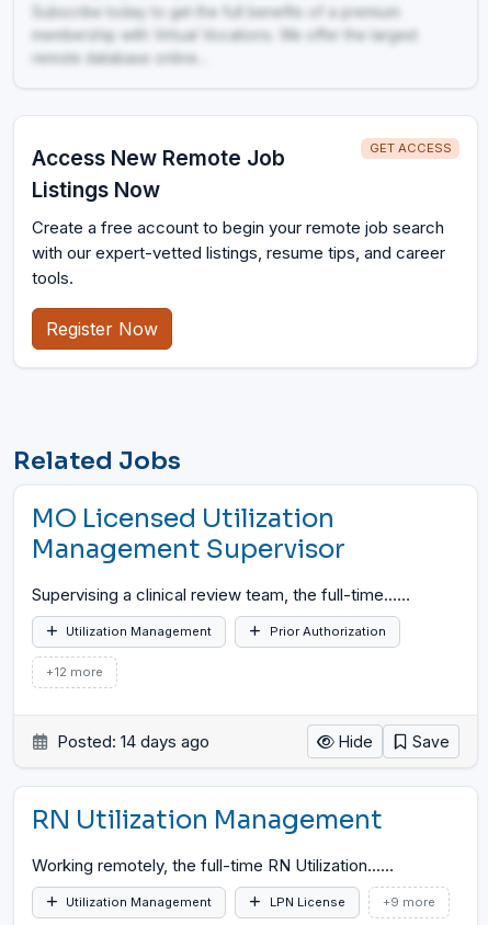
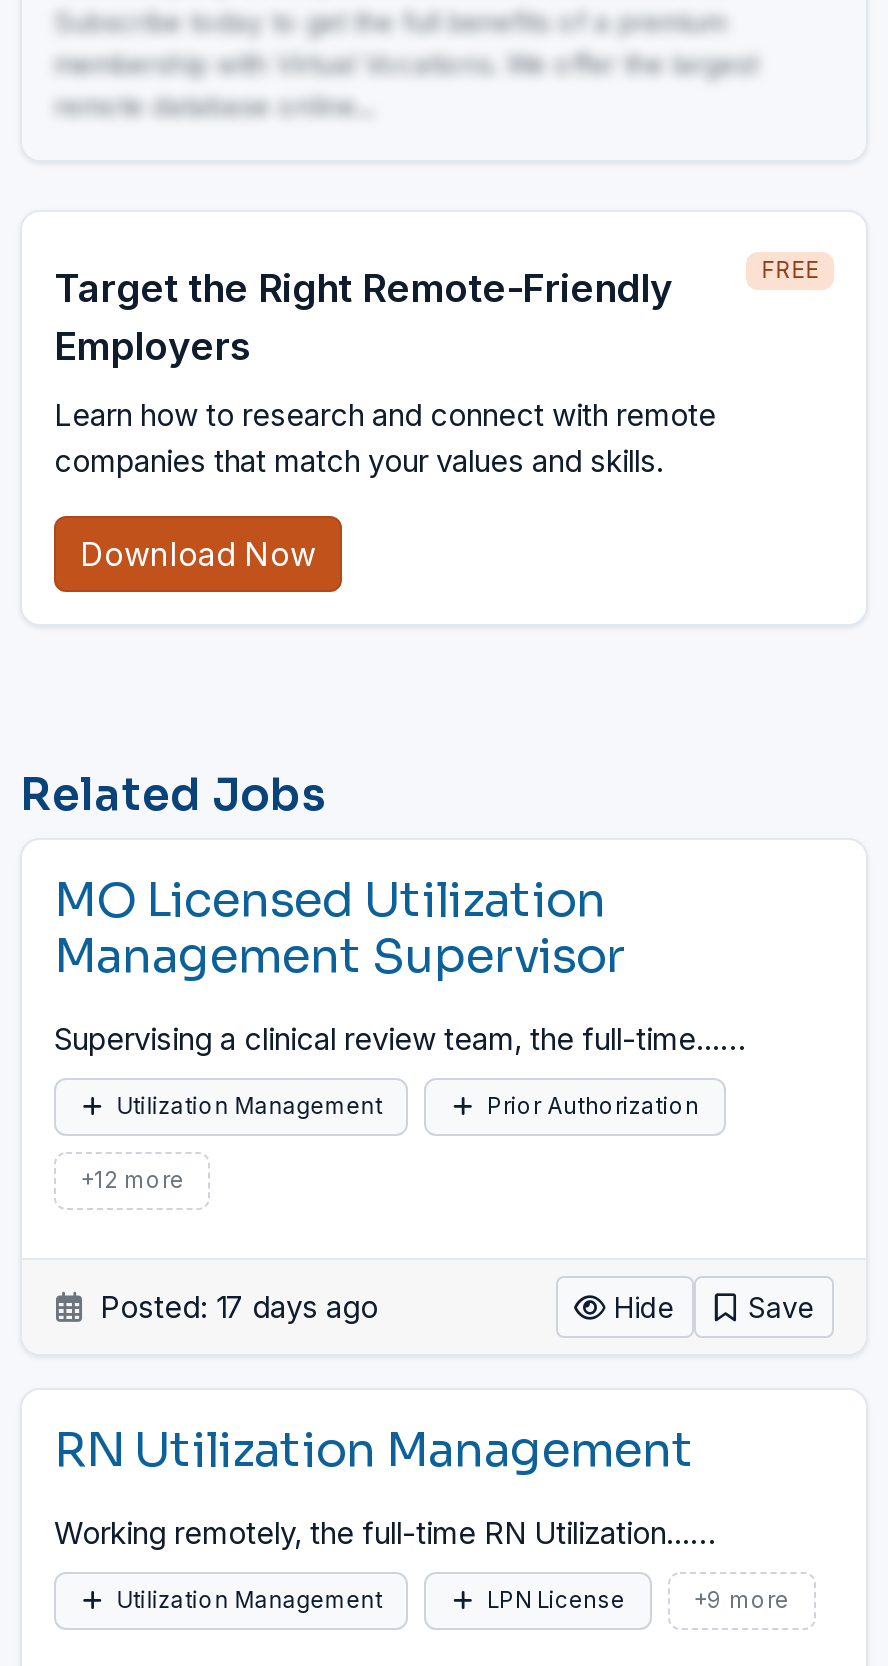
[32,140,451,203] GET ACCESS | Access New Remote Job | Listings Now -> [54,256,819,370] FREE | Target the Right Remote-Friendly | Employers
[32,217,445,288] Create a free account to begin your remote job search | with our expert-vetted listings, resume tips, and career | tools. -> [54,396,716,480] Learn how to research and connect with remote | companies that match your values and skills.
[46,318,158,340] Register Now -> [80,534,316,574] Download Now
[53,731,209,752] Posted: 14 days ago -> [92,1288,378,1326] Posted: 17 days ago

